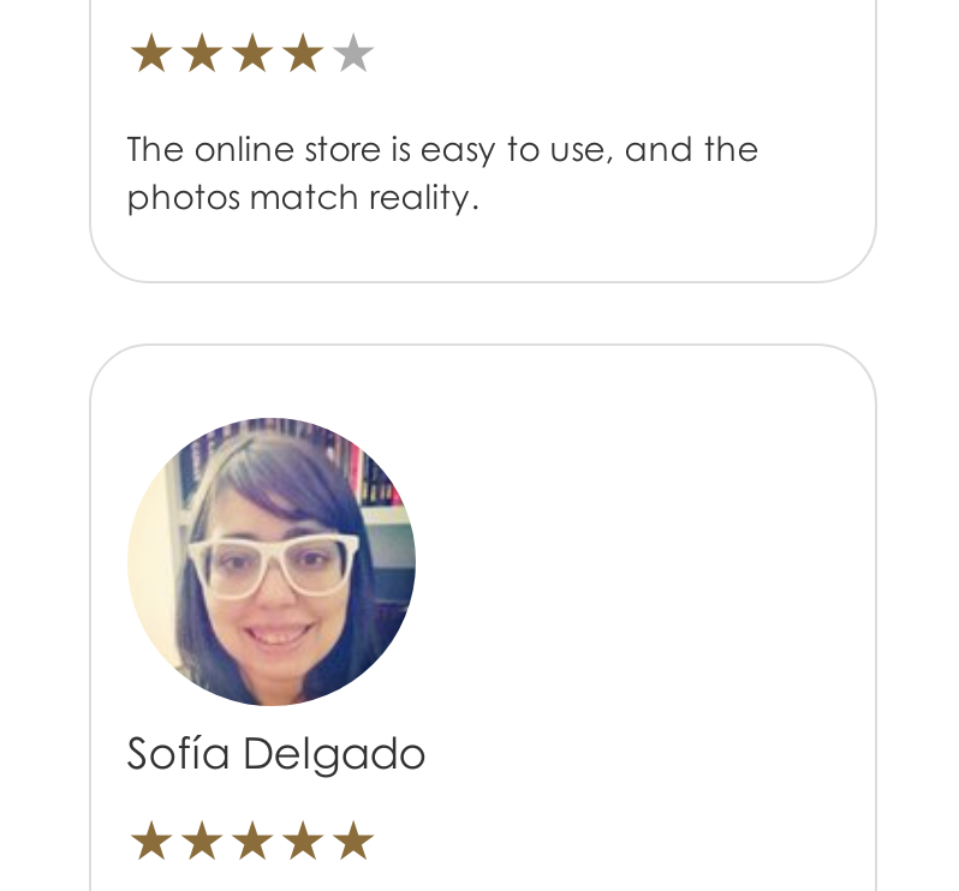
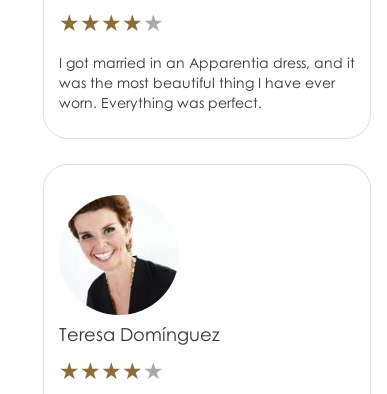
[127,127,759,215] The online store is easy to use, and the | photos match reality. -> [59,54,355,111] I got married in an Apparentia dress, and it | was the most beautiful thing I have ever | worn. Everything was perfect.
[127,415,427,777] [image] | Sofía Delgado -> [59,195,220,345] [image] | Teresa Domínguez

